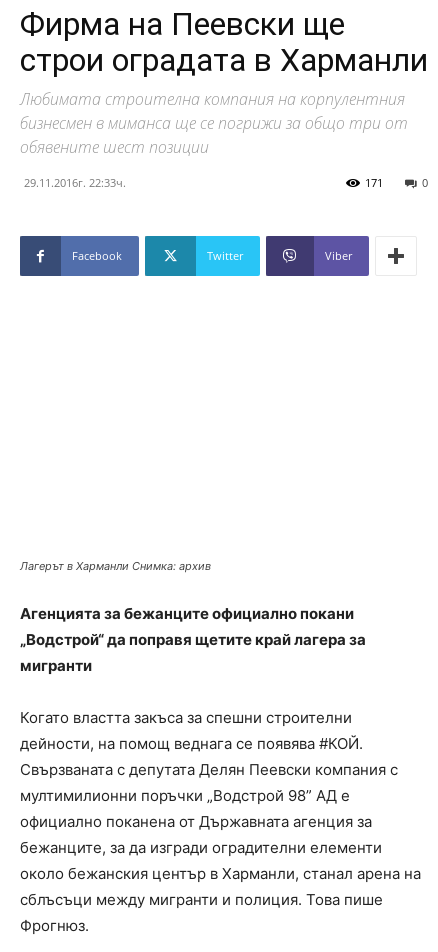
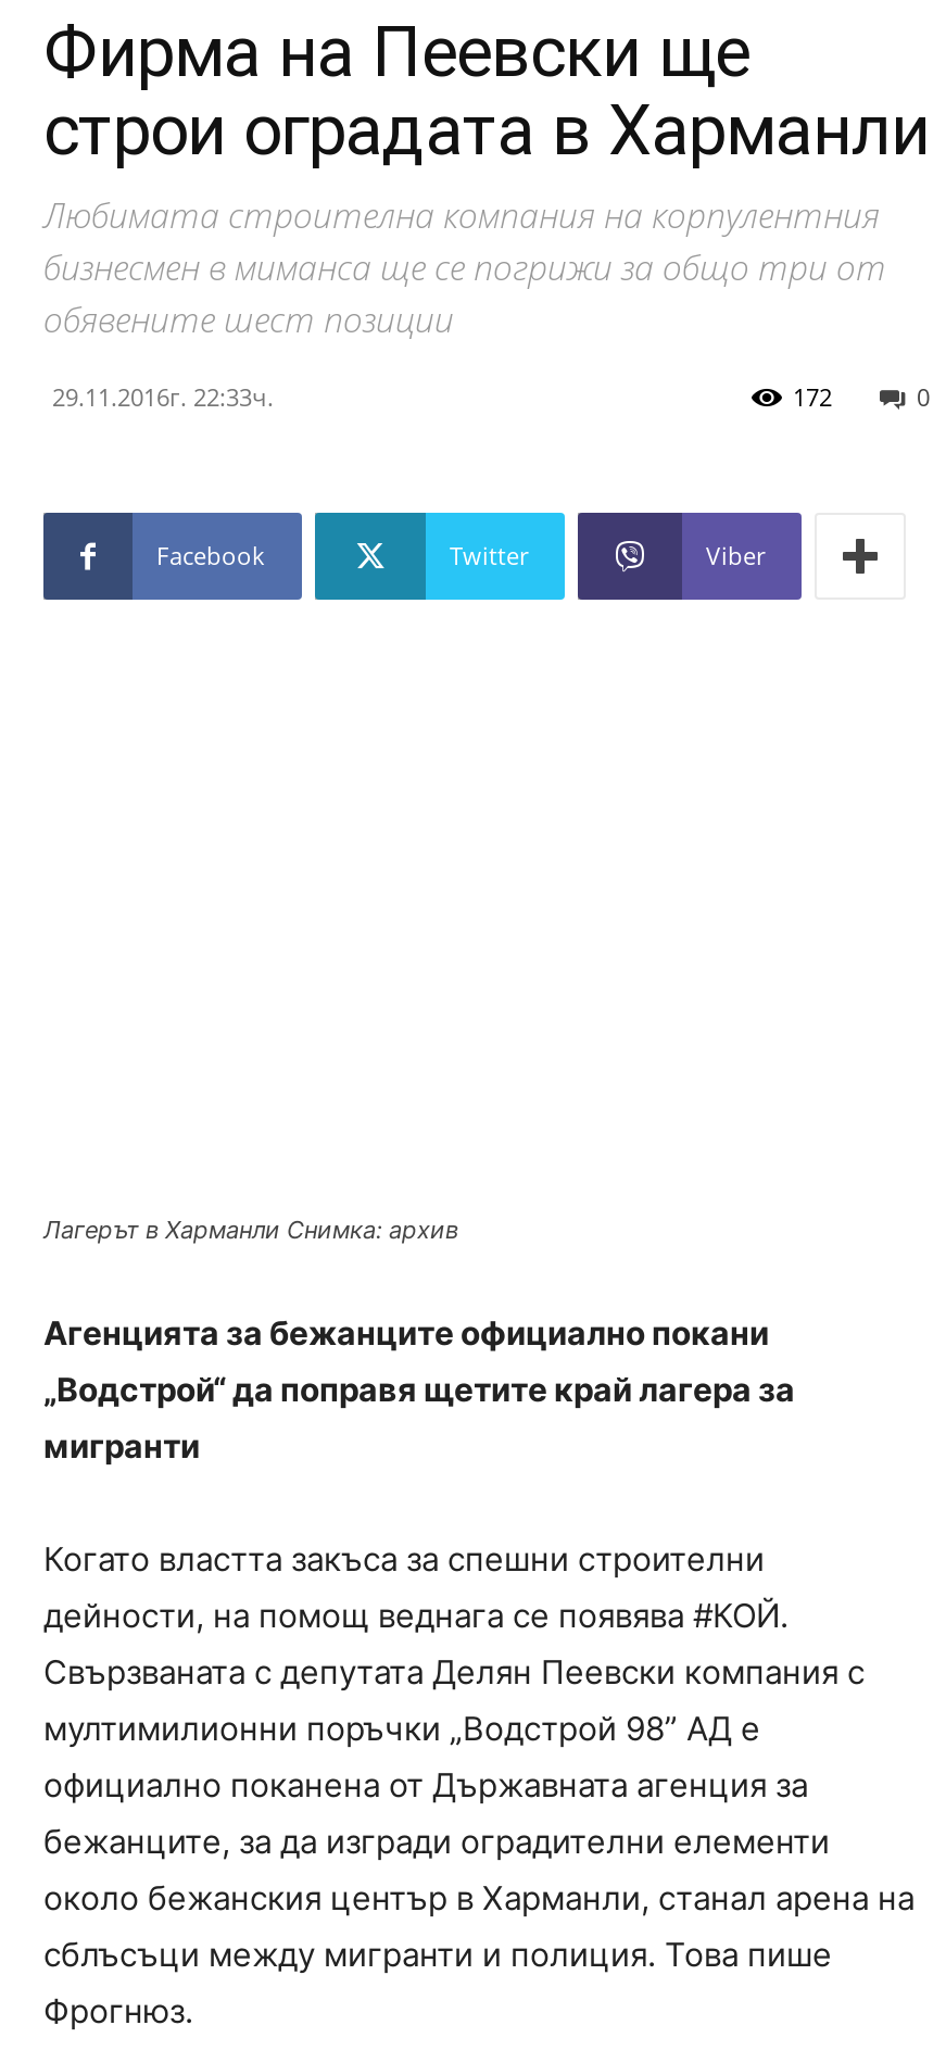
[365,175,383,190] 171 -> [793,380,832,413] 172

